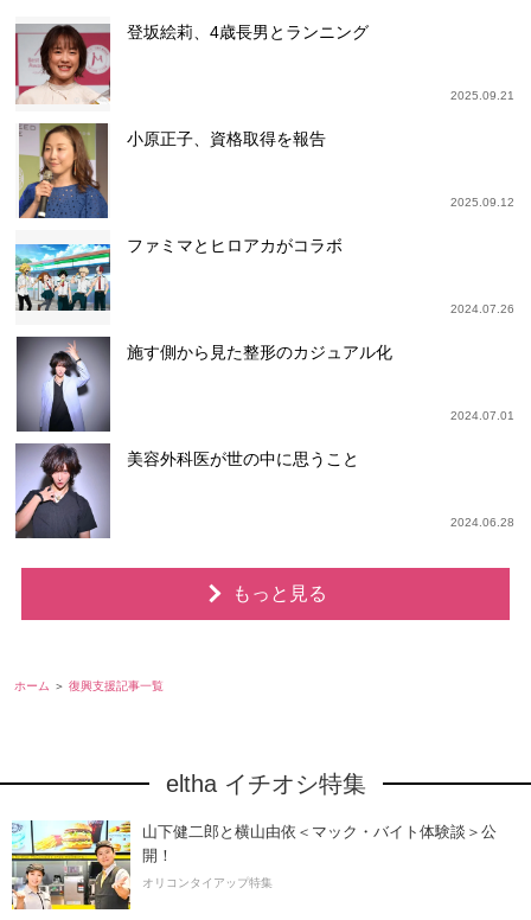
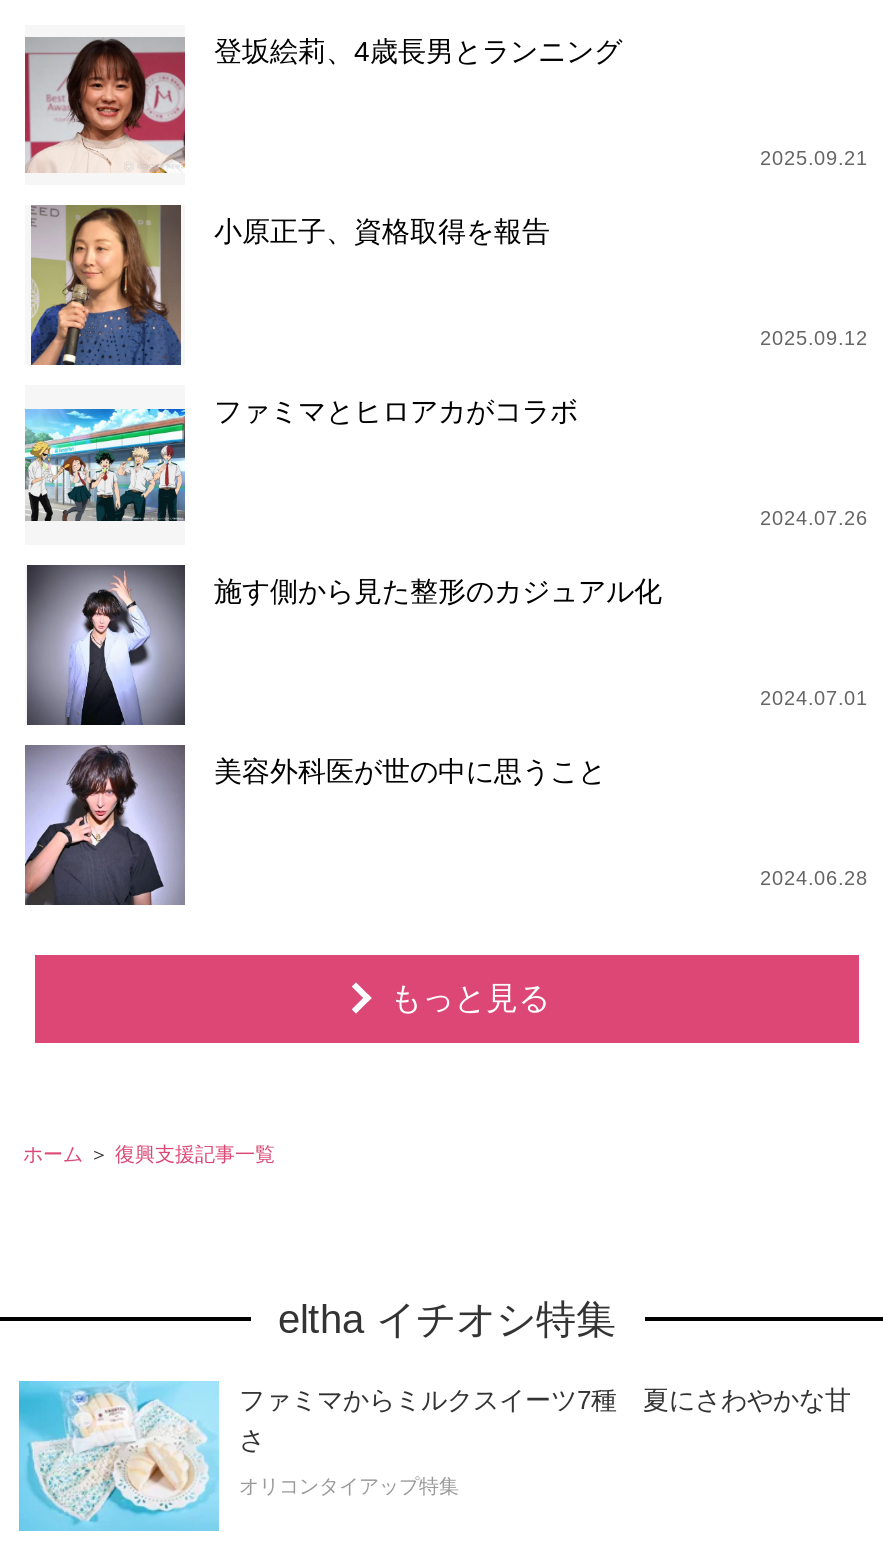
[11,819,497,911] [image] | 山下健二郎と横山由依＜マック・バイト体験談＞公 | 開！ -> [17,1379,851,1533] [image] | ファミマからミルクスイーツ7種 夏にさわやかな甘 | さ

